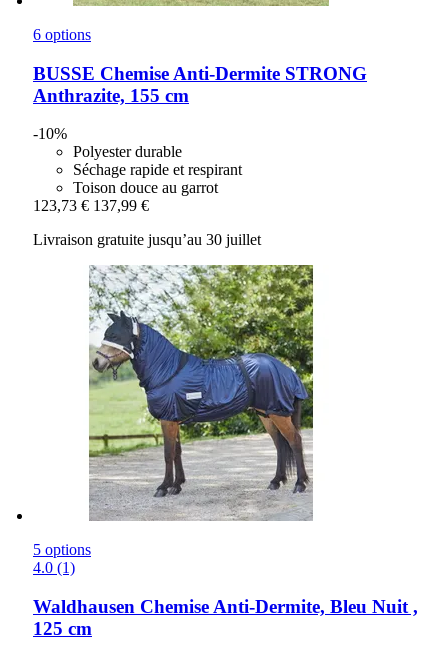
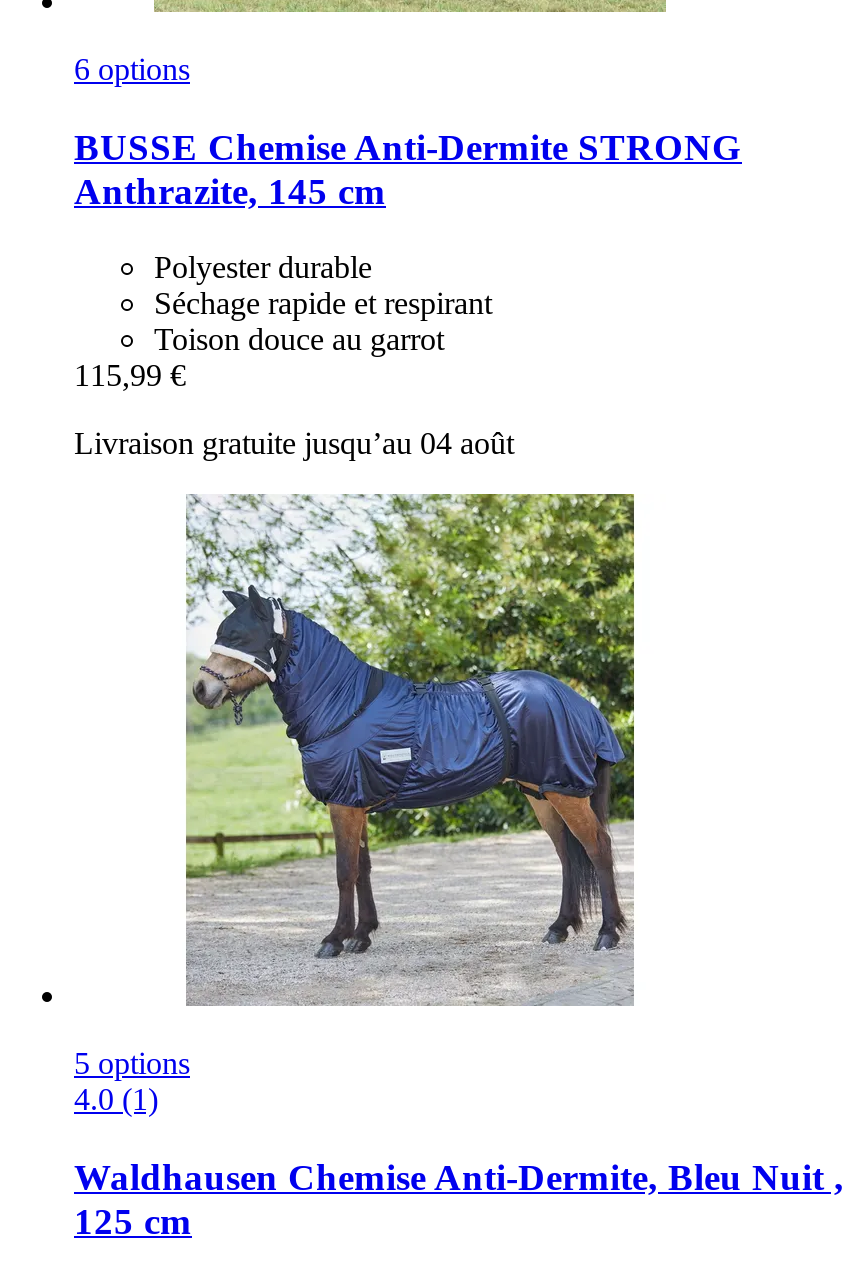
[33,84,189,142] Anthrazite, 155 cm | -10% -> [74,169,386,211] Anthrazite, 145 cm
[33,197,149,214] 123,73 € 137,99 € -> [74,358,186,392] 115,99 €
[33,231,261,248] Livraison gratuite jusqu’au 30 juillet -> [74,426,514,460] Livraison gratuite jusqu’au 04 août

